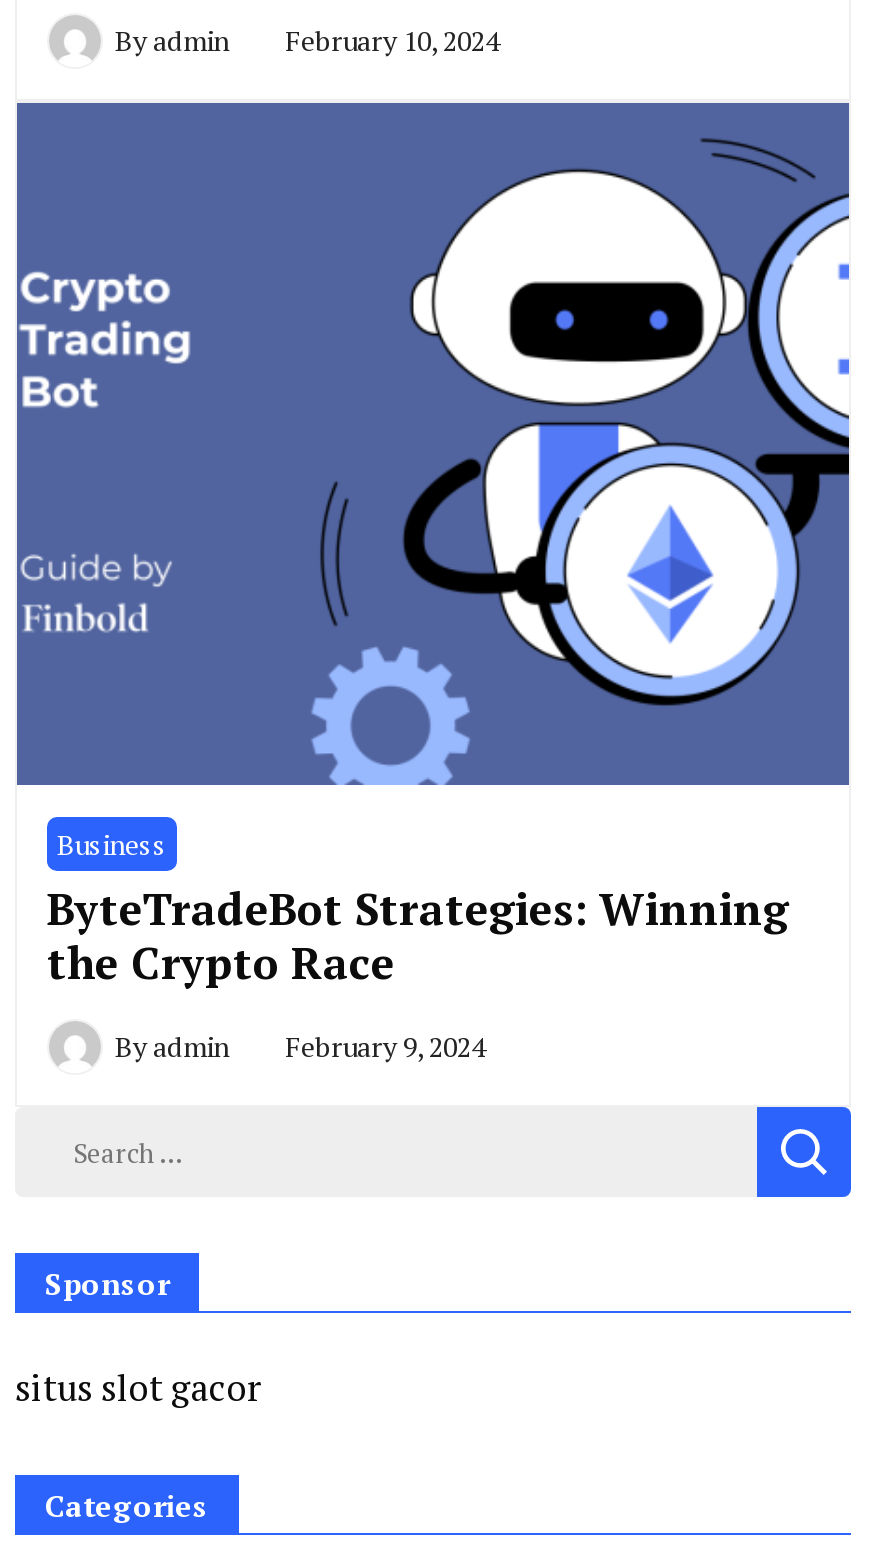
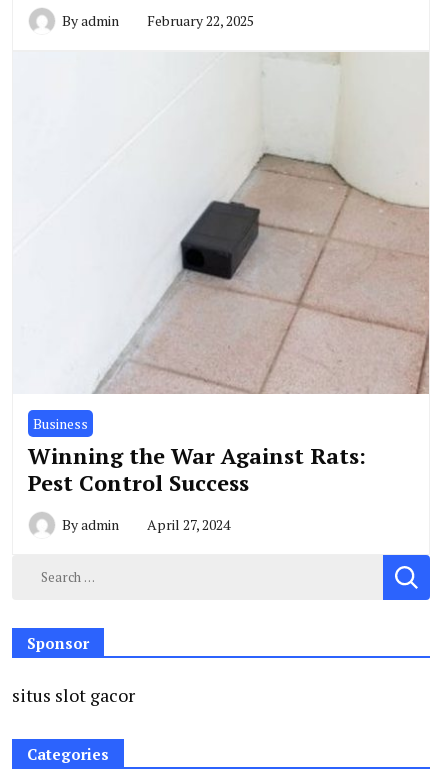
[115,21,499,59] Byadmin February 10, 2024 -> [62,11,254,30] Byadmin February 22, 2025
[15,101,851,785] [image] -> [13,52,430,394] [image]
[47,880,789,992] ByteTradeBot Strategies: Winning | the Crypto Race -> [28,440,366,496] Winning the War Against Rats: | Pest Control Success
[115,1028,485,1066] Byadmin February 9, 2024 -> [62,514,230,533] Byadmin April 27, 2024

